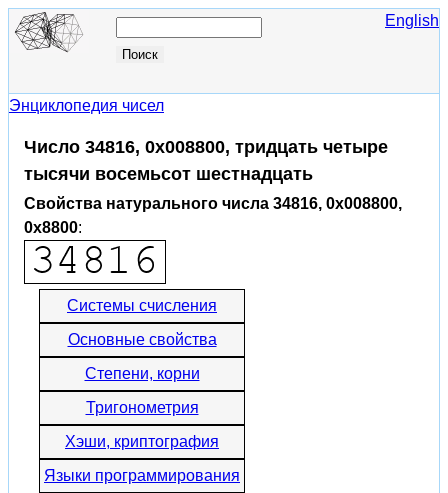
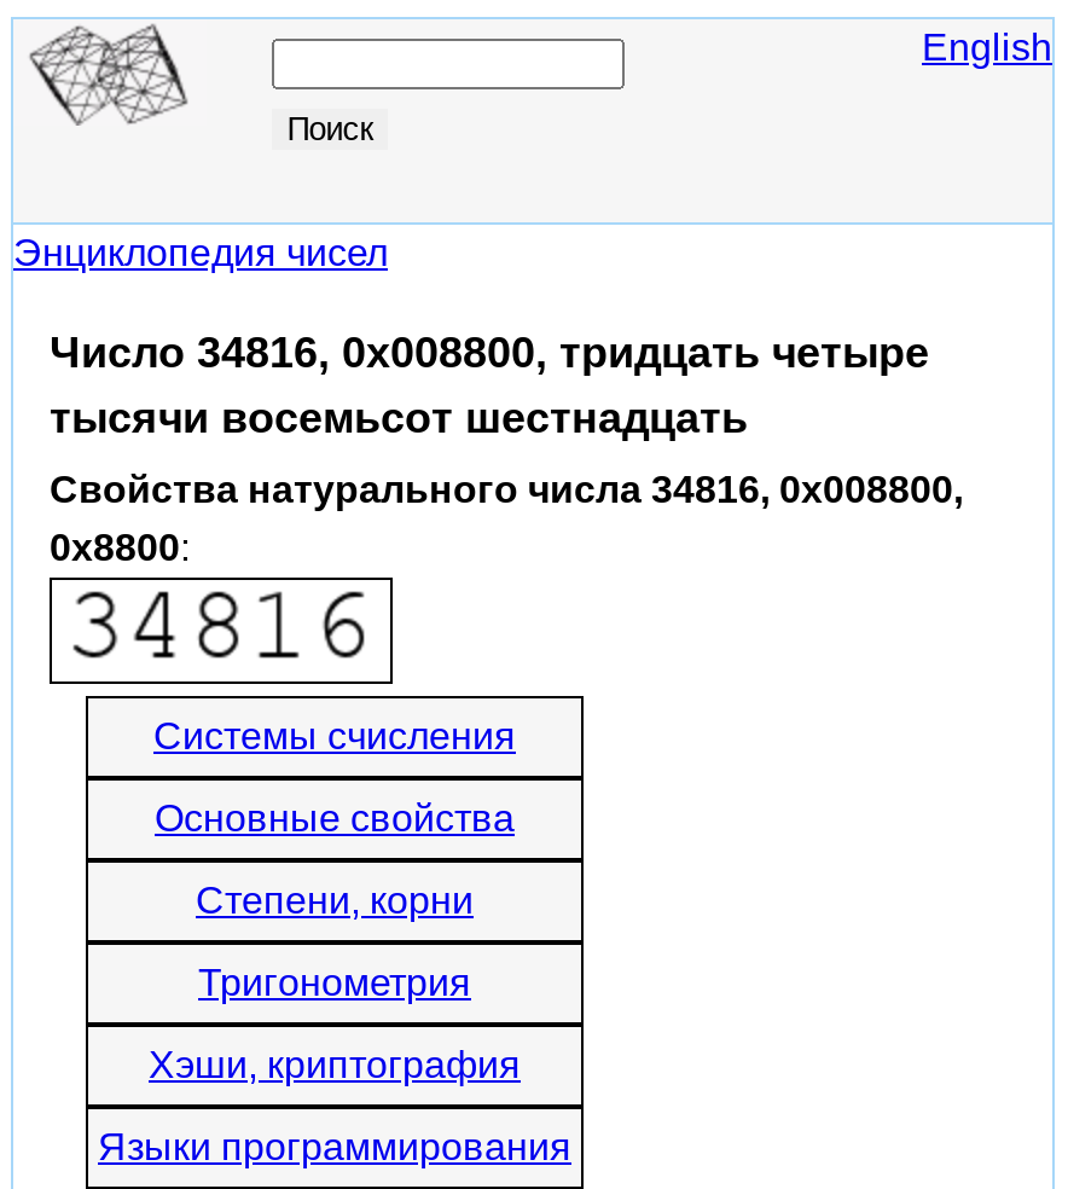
[14,11,83,53] [image] -> [28,22,190,126] [image]

